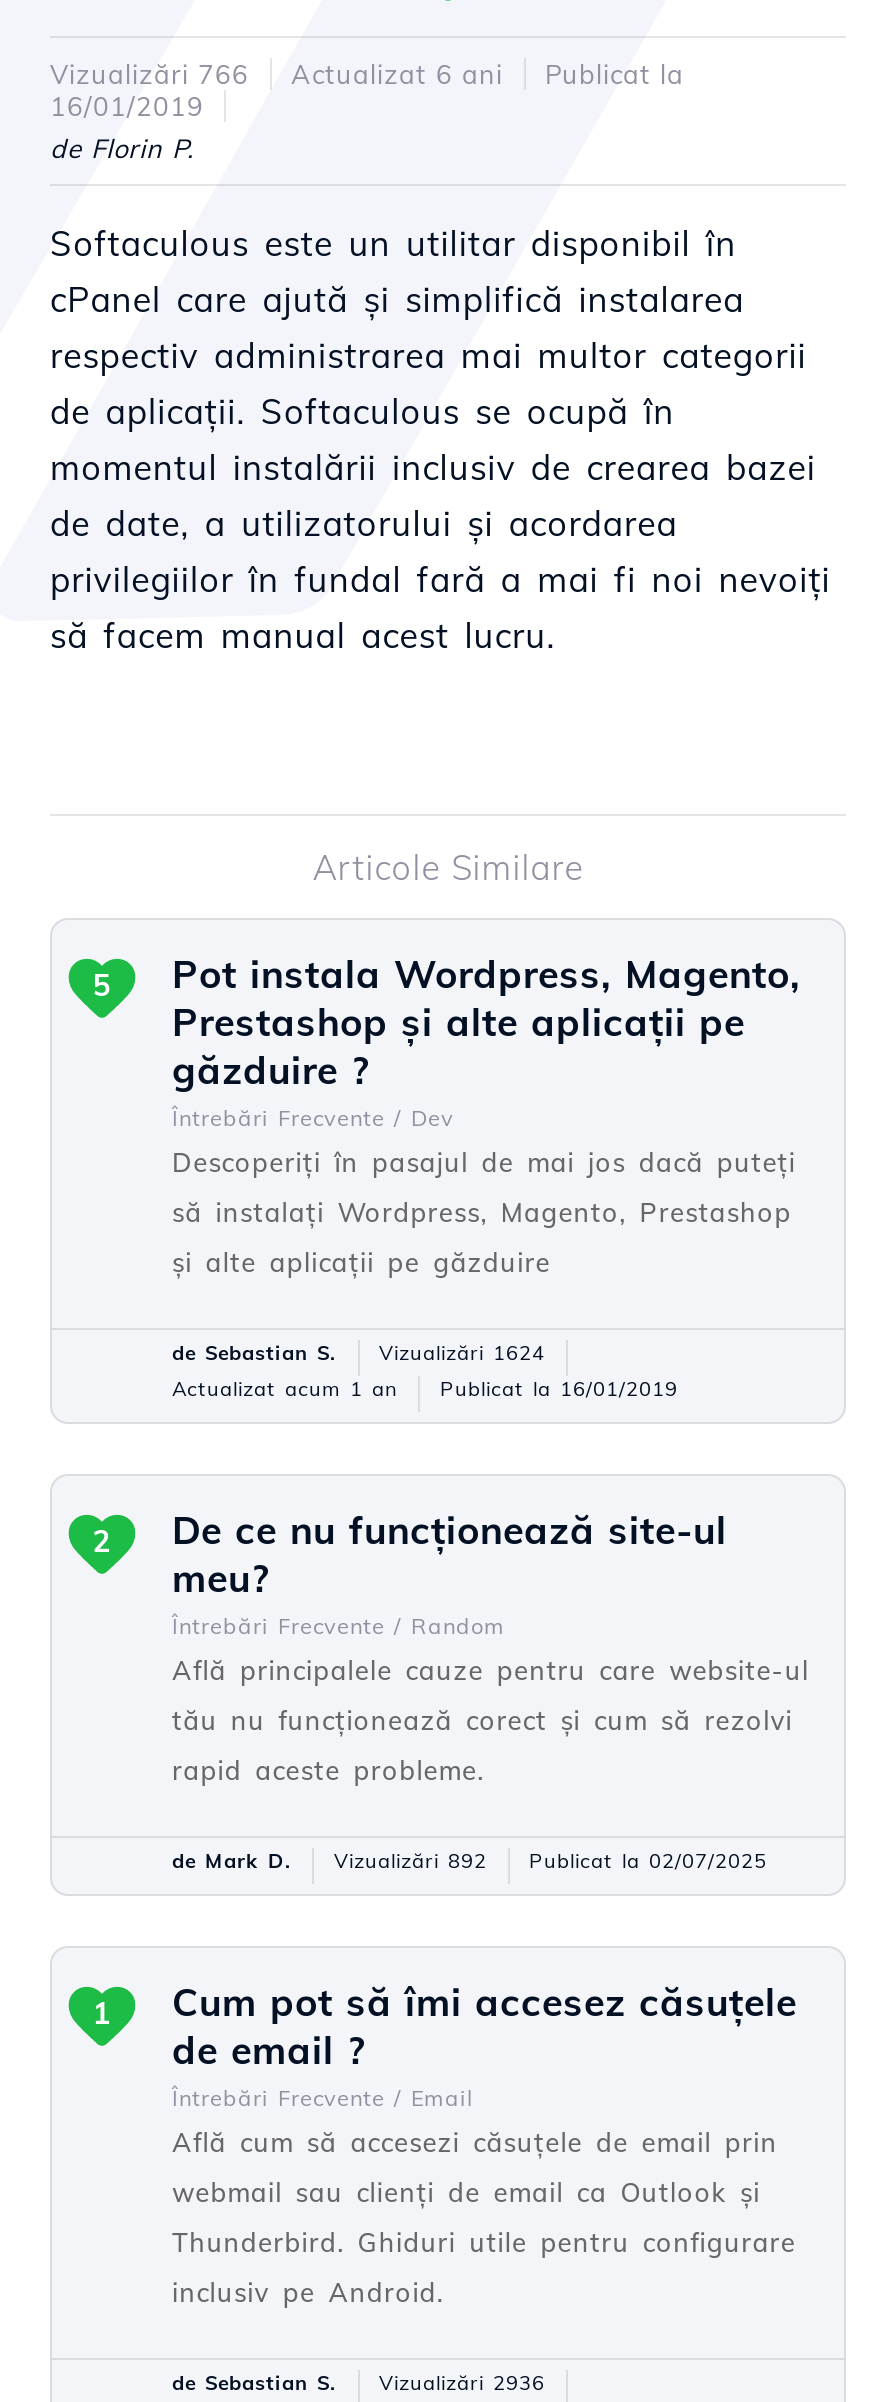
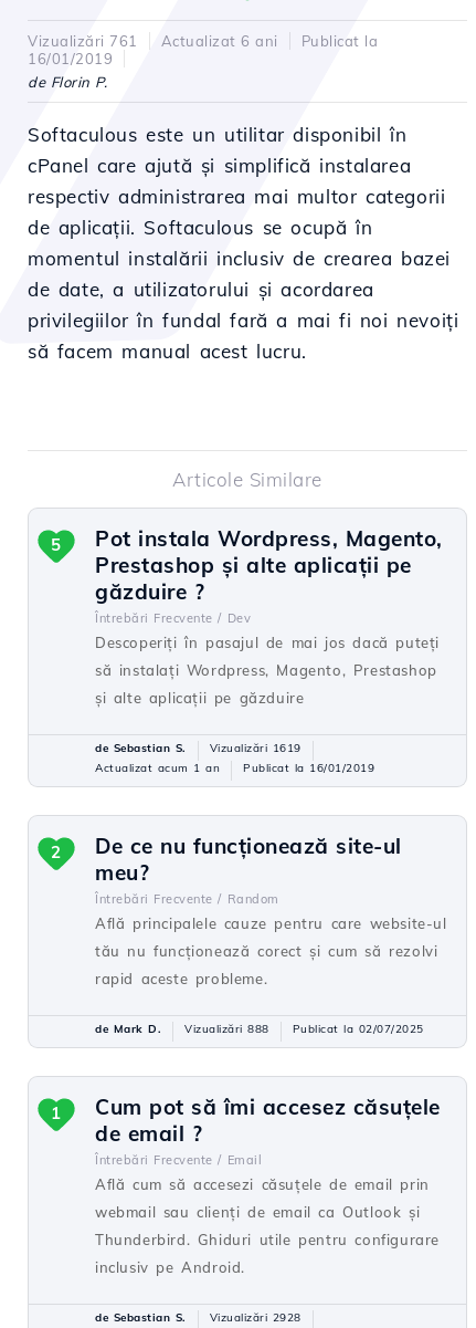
[50,58,684,90] Vizualizări 766 Actualizat 6 ani Publicat la -> [28,32,378,50] Vizualizări 761 Actualizat 6 ani Publicat la
[172,1340,545,1366] de Sebastian S. Vizualizări 1624 -> [95,741,301,755] de Sebastian S. Vizualizări 1619
[172,1848,767,1874] de Mark D. Vizualizări 892 Publicat la 02/07/2025 -> [95,1022,424,1036] de Mark D. Vizualizări 888 Publicat la 02/07/2025
[172,2370,545,2396] de Sebastian S. Vizualizări 2936 -> [95,1310,301,1325] de Sebastian S. Vizualizări 2928

